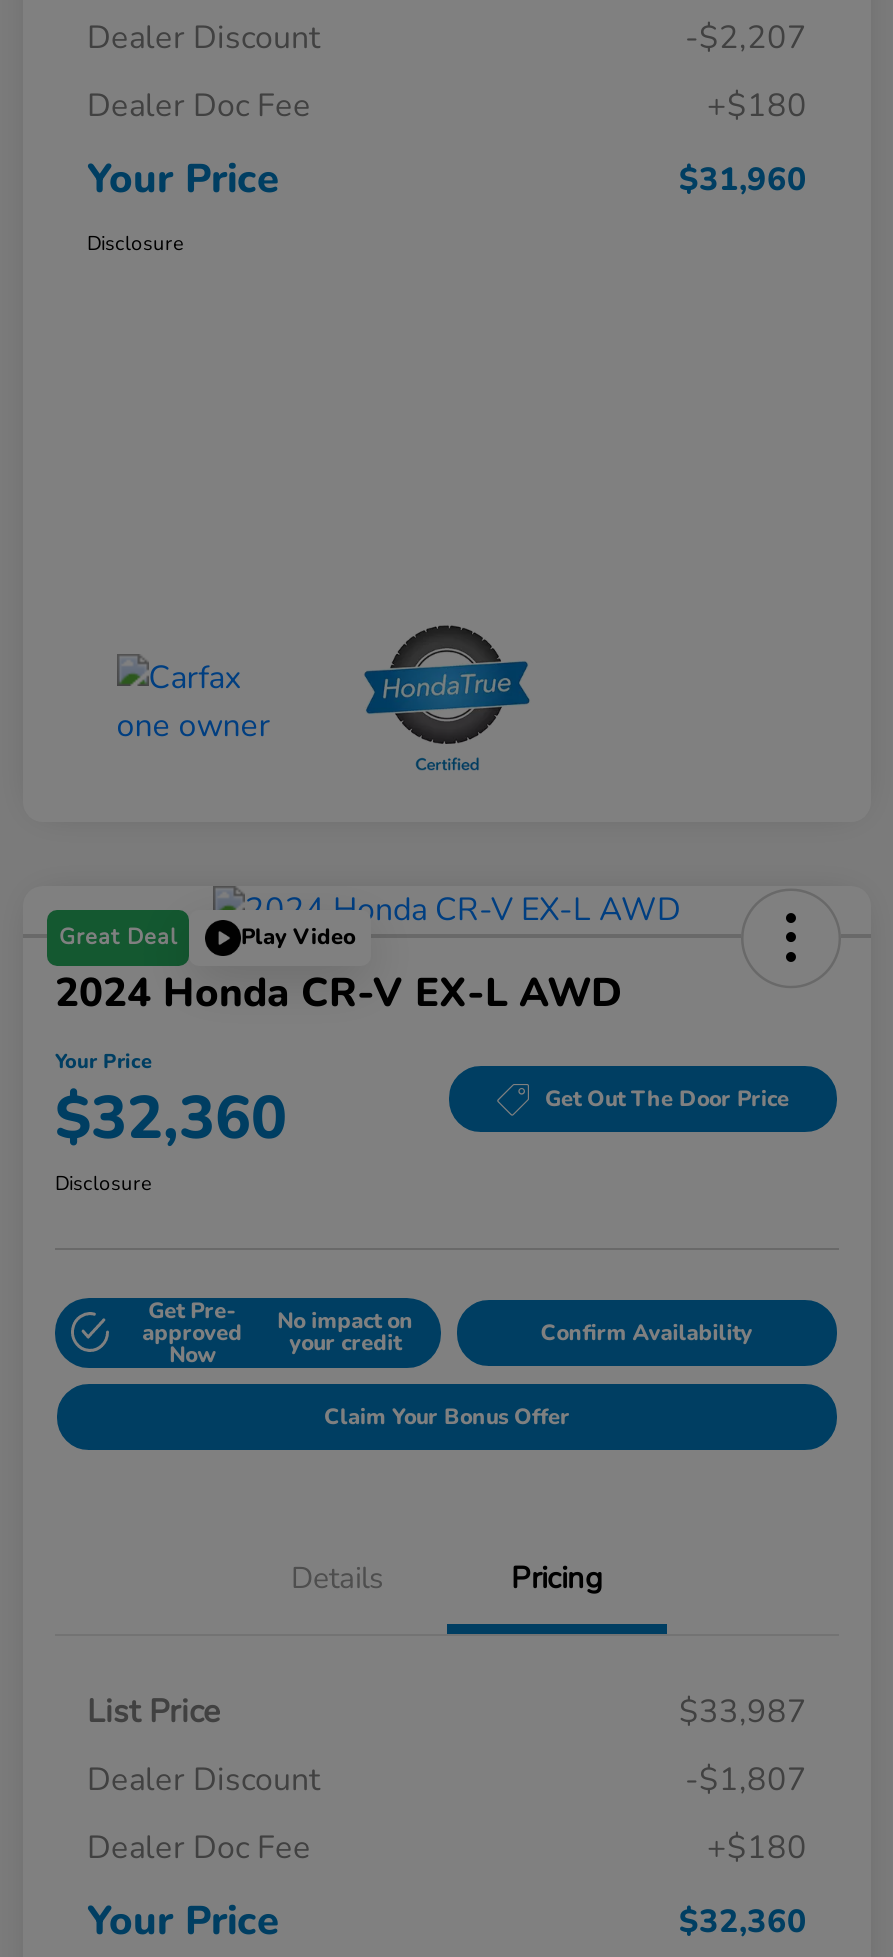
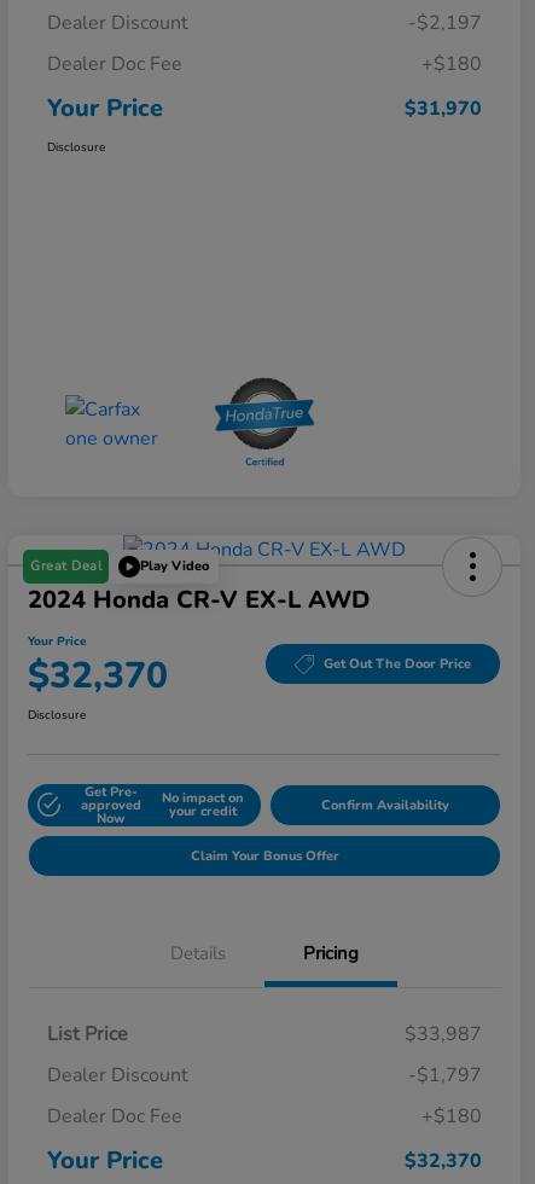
[685,15,807,59] -$2,207 -> [408,9,482,36] -$2,197
[679,157,807,201] $31,960 -> [405,95,482,122] $31,970
[55,1077,287,1159] $32,360 -> [28,651,168,700] $32,370
[685,1757,807,1801] -$1,807 -> [408,1061,482,1088] -$1,797
[679,1899,807,1943] $32,360 -> [405,1147,482,1174] $32,370

